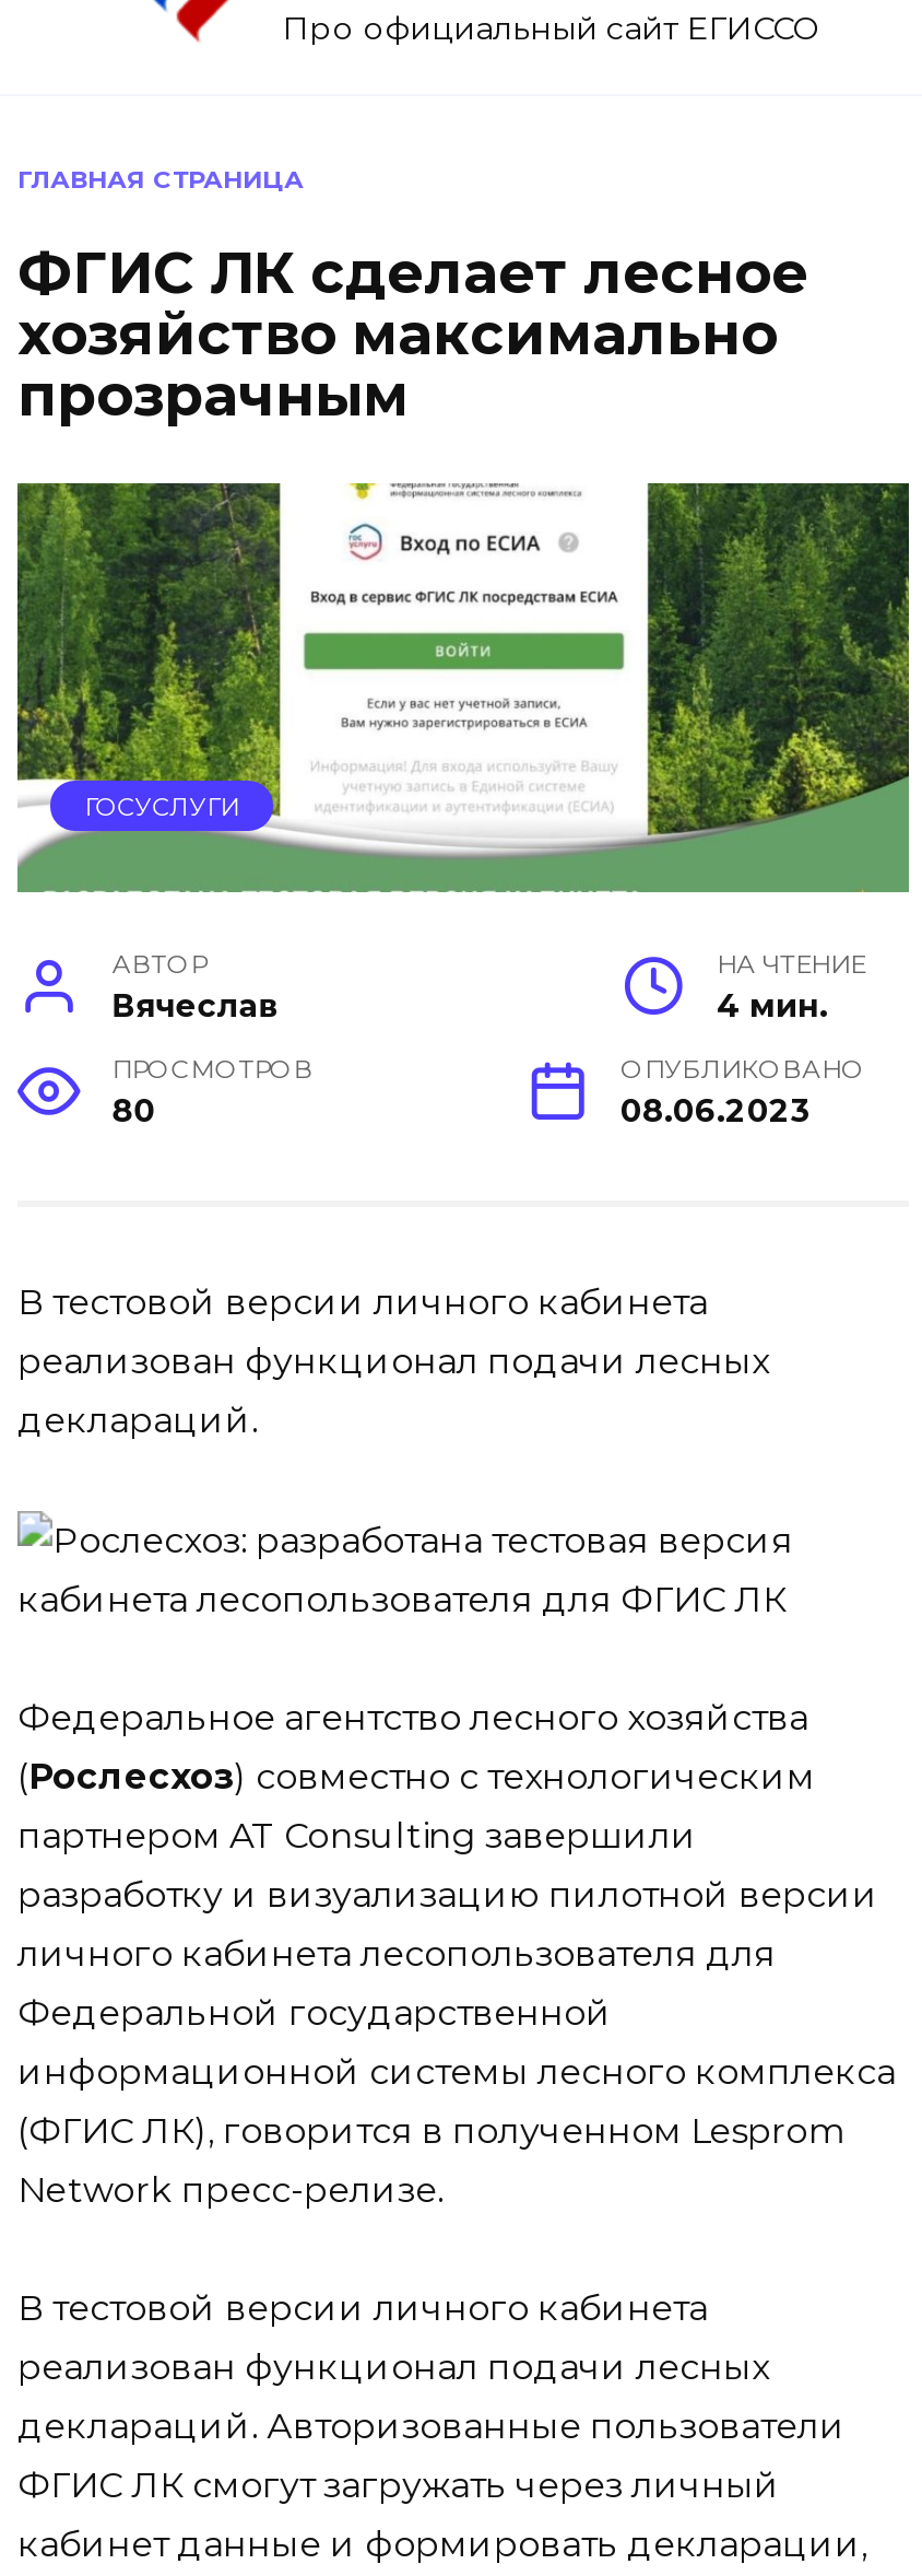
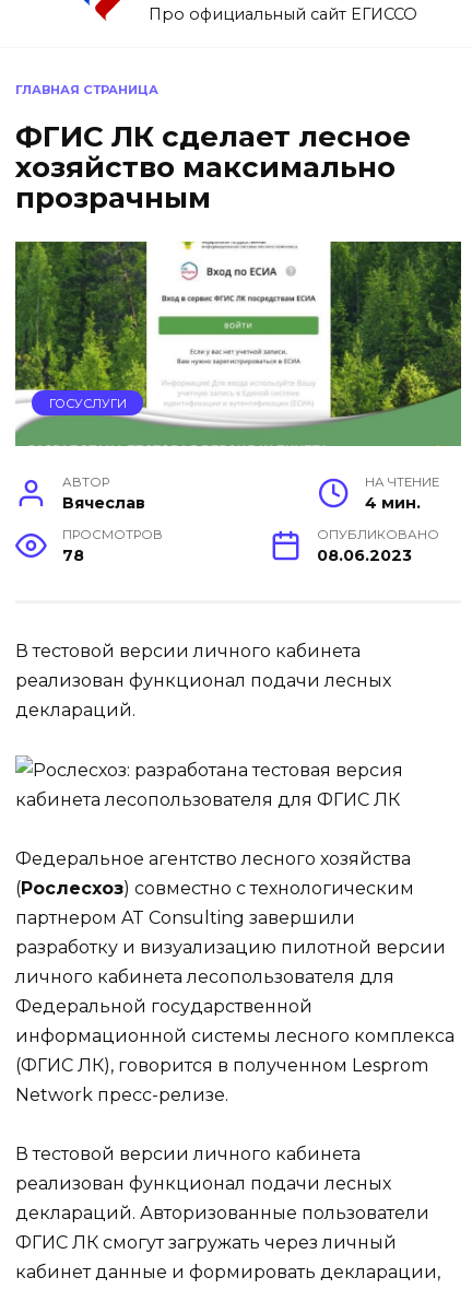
[112,1092,156,1131] 80 -> [62,546,84,566] 78

